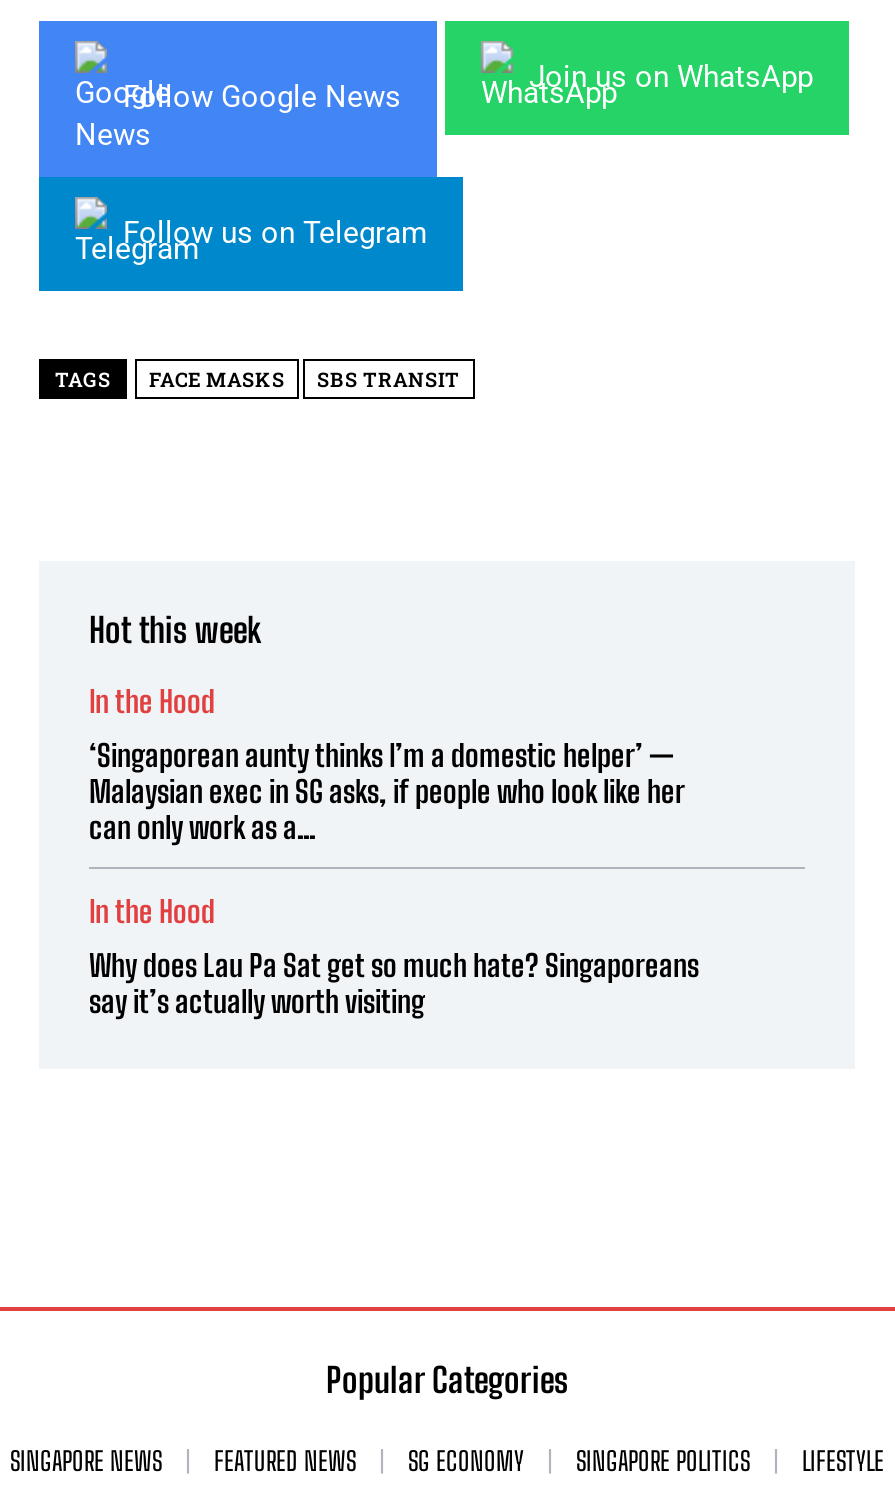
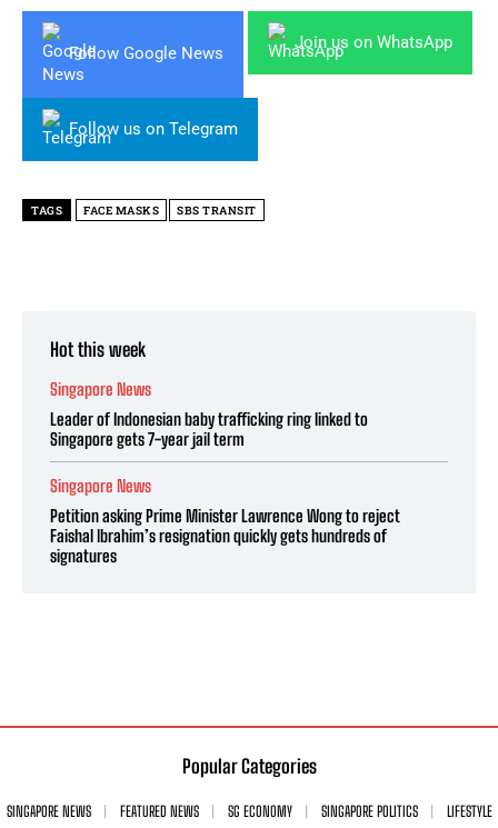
[89,682,215,718] In the Hood -> [50,379,151,399] Singapore News
[89,736,685,844] ‘Singaporean aunty thinks I’m a domestic helper’ — | Malaysian exec in SG asks, if people who look like her | can only work as a... -> [50,409,368,449] Leader of Indonesian baby trafficking ring linked to | Singapore gets 7-year jail term
[89,892,215,928] In the Hood -> [50,475,151,495] Singapore News
[89,946,699,1018] Why does Lau Pa Sat get so much hate? Singaporeans | say it’s actually worth visiting -> [50,505,400,565] Petition asking Prime Minister Lawrence Wong to reject | Faishal Ibrahim’s resignation quickly gets hundreds of | signatures

